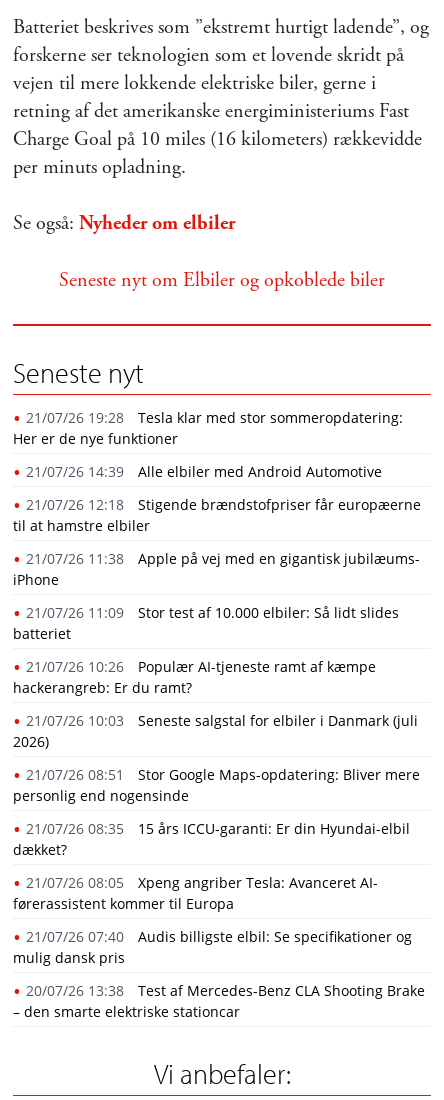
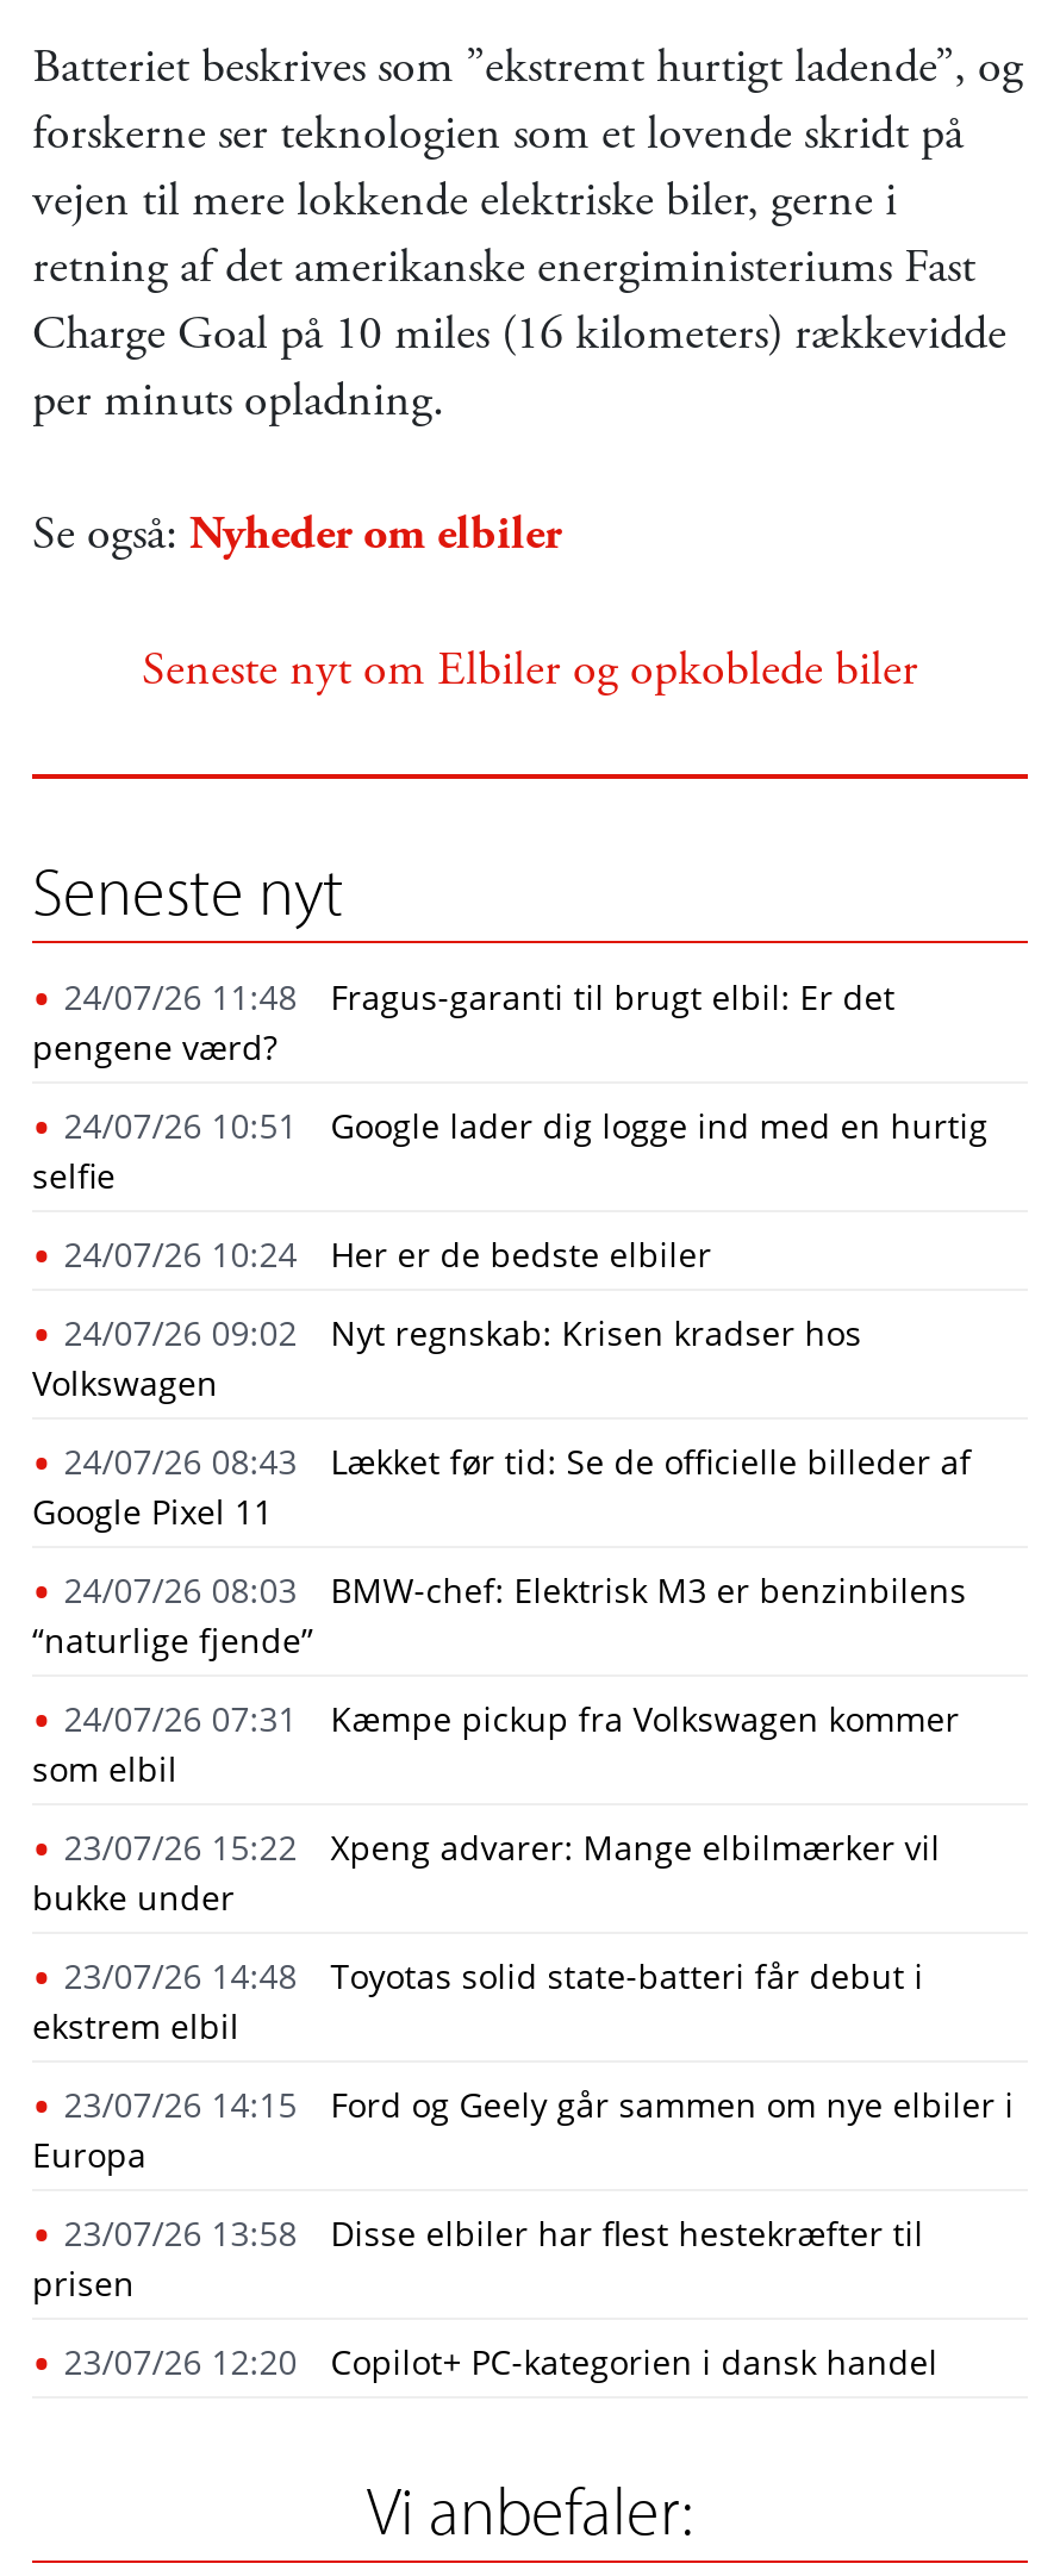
[13,408,403,448] 21/07/26 19:28 | Tesla klar med stor sommeropdatering: | Her er de nye funktioner -> [32,974,895,1069] 24/07/26 11:48 | Fragus-garanti til brugt elbil: Er det | pengene værd?
[26,462,382,481] 21/07/26 14:39 | Alle elbiler med Android Automotive -> [32,1103,988,1198] 24/07/26 10:51 | Google lader dig logge ind med en hurtig | selfie
[13,495,421,535] 21/07/26 12:18 | Stigende brændstofpriser får europæerne | til at hamstre elbiler -> [64,1231,712,1277] 24/07/26 10:24 | Her er de bedste elbiler
[13,549,420,589] 21/07/26 11:38 | Apple på vej med en gigantisk jubilæums- | iPhone -> [32,1310,862,1405] 24/07/26 09:02 | Nyt regnskab: Krisen kradser hos | Volkswagen
[13,603,399,643] 21/07/26 11:09 | Stor test af 10.000 elbiler: Så lidt slides | batteriet -> [32,1439,971,1534] 24/07/26 08:43 | Lækket før tid: Se de officielle billeder af | Google Pixel 11
[13,657,376,697] 21/07/26 10:26 | Populær AI-tjeneste ramt af kæmpe | hackerangreb: Er du ramt? -> [32,1567,966,1663] 24/07/26 08:03 | BMW-chef: Elektrisk M3 er benzinbilens | “naturlige fjende”
[13,711,418,751] 21/07/26 10:03 | Seneste salgstal for elbiler i Danmark (juli | 2026) -> [32,1696,959,1791] 24/07/26 07:31 | Kæmpe pickup fra Volkswagen kommer | som elbil
[13,765,420,805] 21/07/26 08:51 | Stor Google Maps-opdatering: Bliver mere | personlig end nogensinde -> [32,1825,940,1920] 23/07/26 15:22 | Xpeng advarer: Mange elbilmærker vil | bukke under
[13,819,410,859] 21/07/26 08:35 | 15 års ICCU-garanti: Er din Hyundai-elbil | dækket? -> [32,1953,924,2048] 23/07/26 14:48 | Toyotas solid state-batteri får debut i | ekstrem elbil
[13,873,378,913] 21/07/26 08:05 | Xpeng angriber Tesla: Avanceret AI- | førerassistent kommer til Europa -> [32,2082,1014,2177] 23/07/26 14:15 | Ford og Geely går sammen om nye elbiler i | Europa
[13,927,412,967] 21/07/26 07:40 | Audis billigste elbil: Se specifikationer og | mulig dansk pris -> [32,2210,924,2306] 23/07/26 13:58 | Disse elbiler har flest hestekræfter til | prisen
[13,981,425,1021] 20/07/26 13:38 | Test af Mercedes-Benz CLA Shooting Brake | – den smarte elektriske stationcar -> [64,2339,938,2384] 23/07/26 12:20 | Copilot+ PC-kategorien i dansk handel

